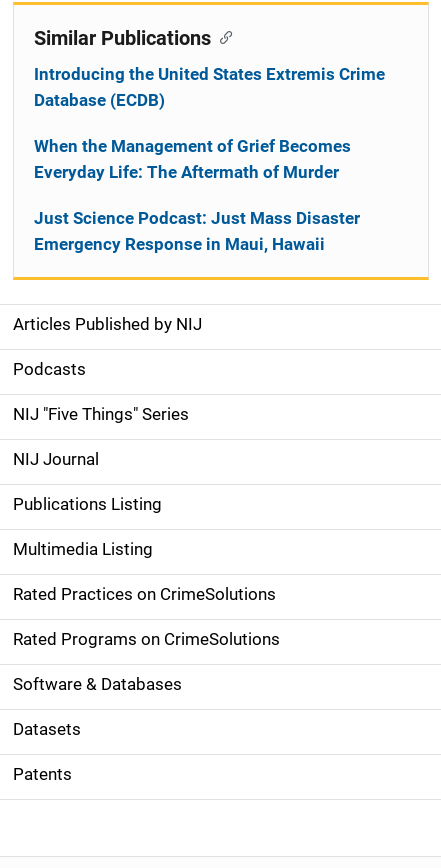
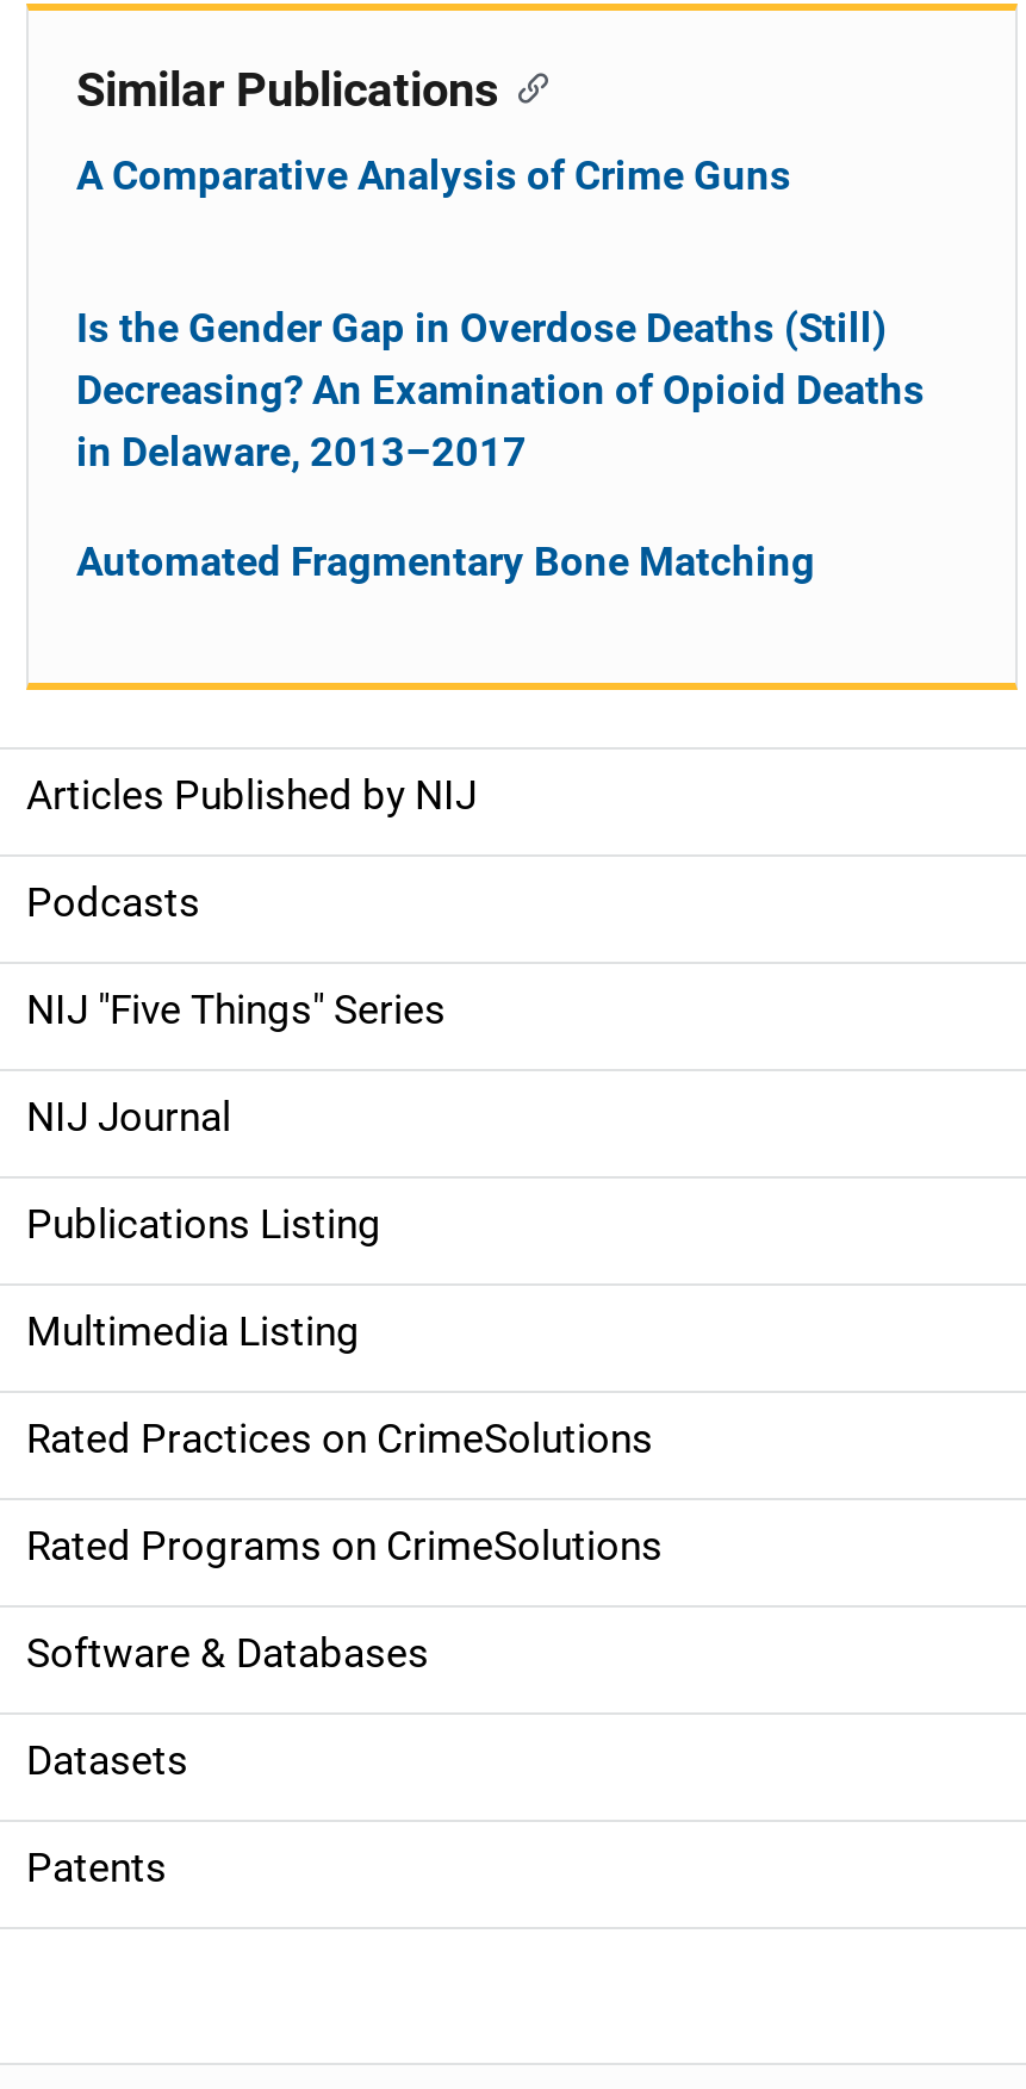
[34,64,385,110] Introducing the United States Extremis Crime | Database (ECDB) -> [76,151,791,199] A Comparative Analysis of Crime Guns
[34,136,351,182] When the Management of Grief Becomes | Everyday Life: The Aftermath of Murder -> [76,304,925,475] Is the Gender Gap in Overdose Deaths (Still) | Decreasing? An Examination of Opioid Deaths | in Delaware, 2013–2017
[34,208,360,254] Just Science Podcast: Just Mass Disaster | Emergency Response in Maui, Hawaii -> [76,537,815,585] Automated Fragmentary Bone Matching

